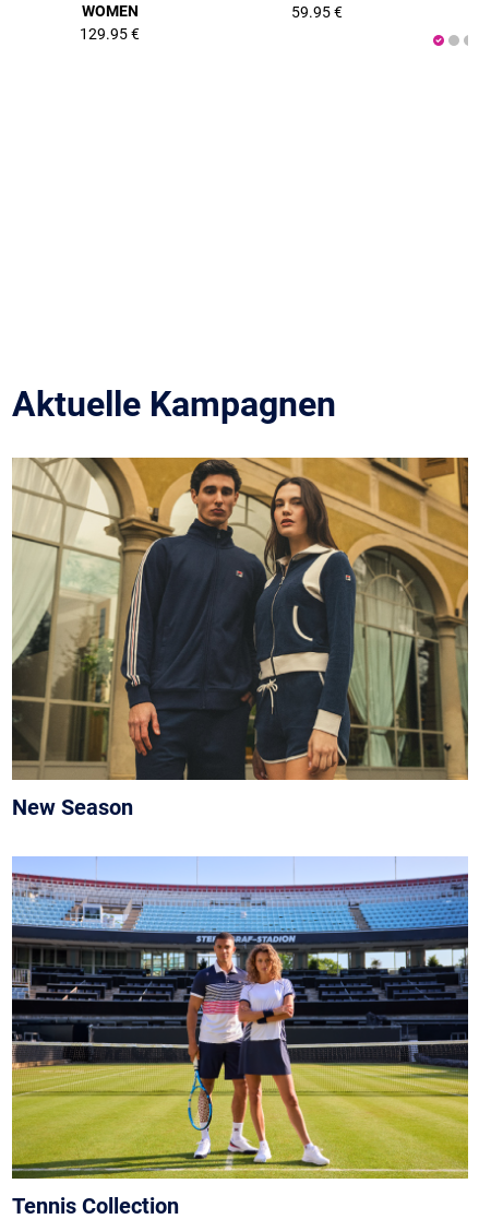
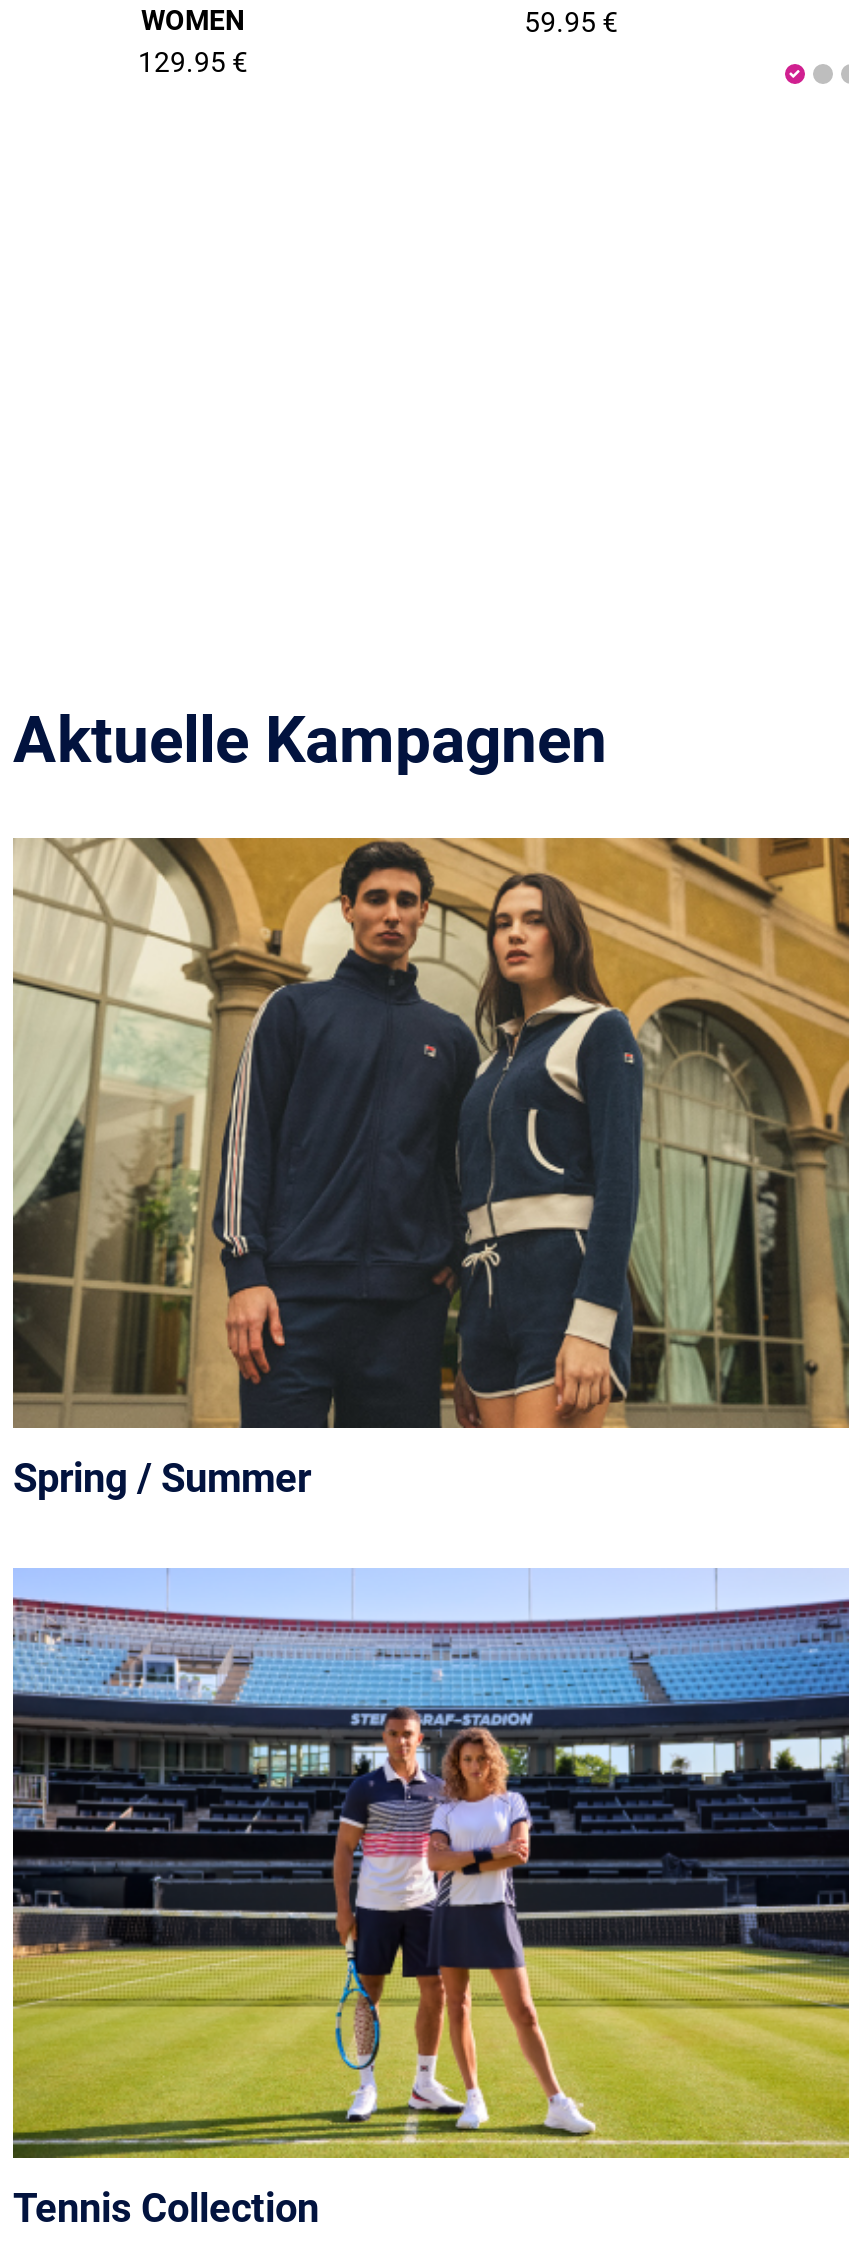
[12,794,133,820] New Season -> [13,1454,311,1502] Spring / Summer

